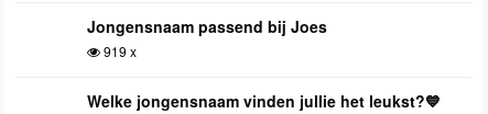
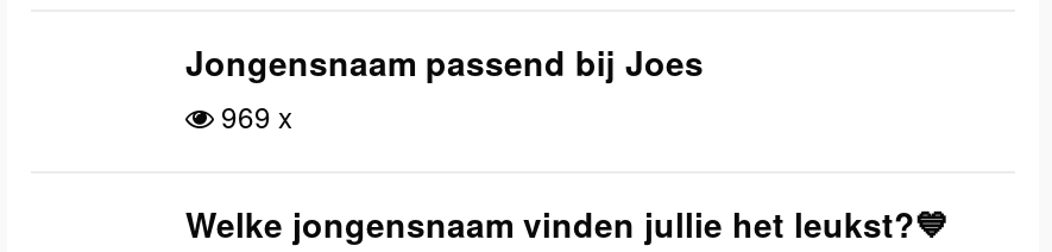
[100,42,137,60] 919 x -> [214,95,292,136] 969 x

